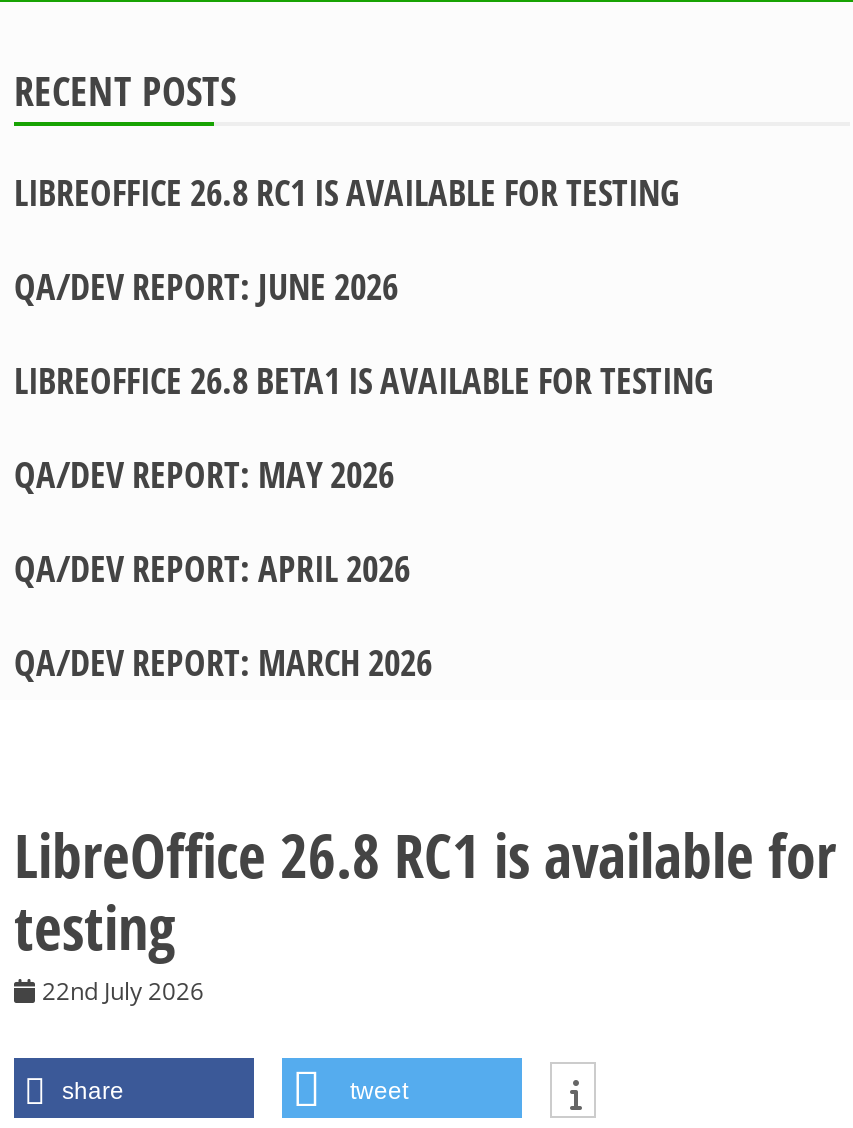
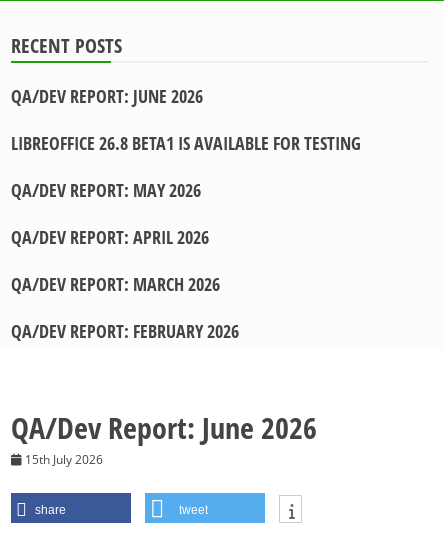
[14,168,680,216] LIBREOFFICE 26.8 RC1 IS AVAILABLE FOR TESTING -> none
[14,814,836,1008] LibreOffice 26.8 RC1 is available for | testing | 22nd July 2026 -> [11,319,317,468] QA/DEV REPORT: FEBRUARY 2026 | QA/Dev Report: June 2026 | 15th July 2026

